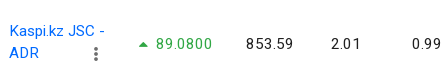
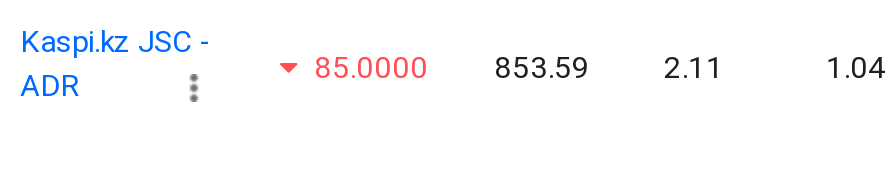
[156,35,294,53] 89.0800 853.59 -> [314,50,590,86] 85.0000 853.59
[331,35,361,53] 2.01 -> [664,50,724,86] 2.11
[412,35,442,53] 0.99 -> [826,50,886,86] 1.04

